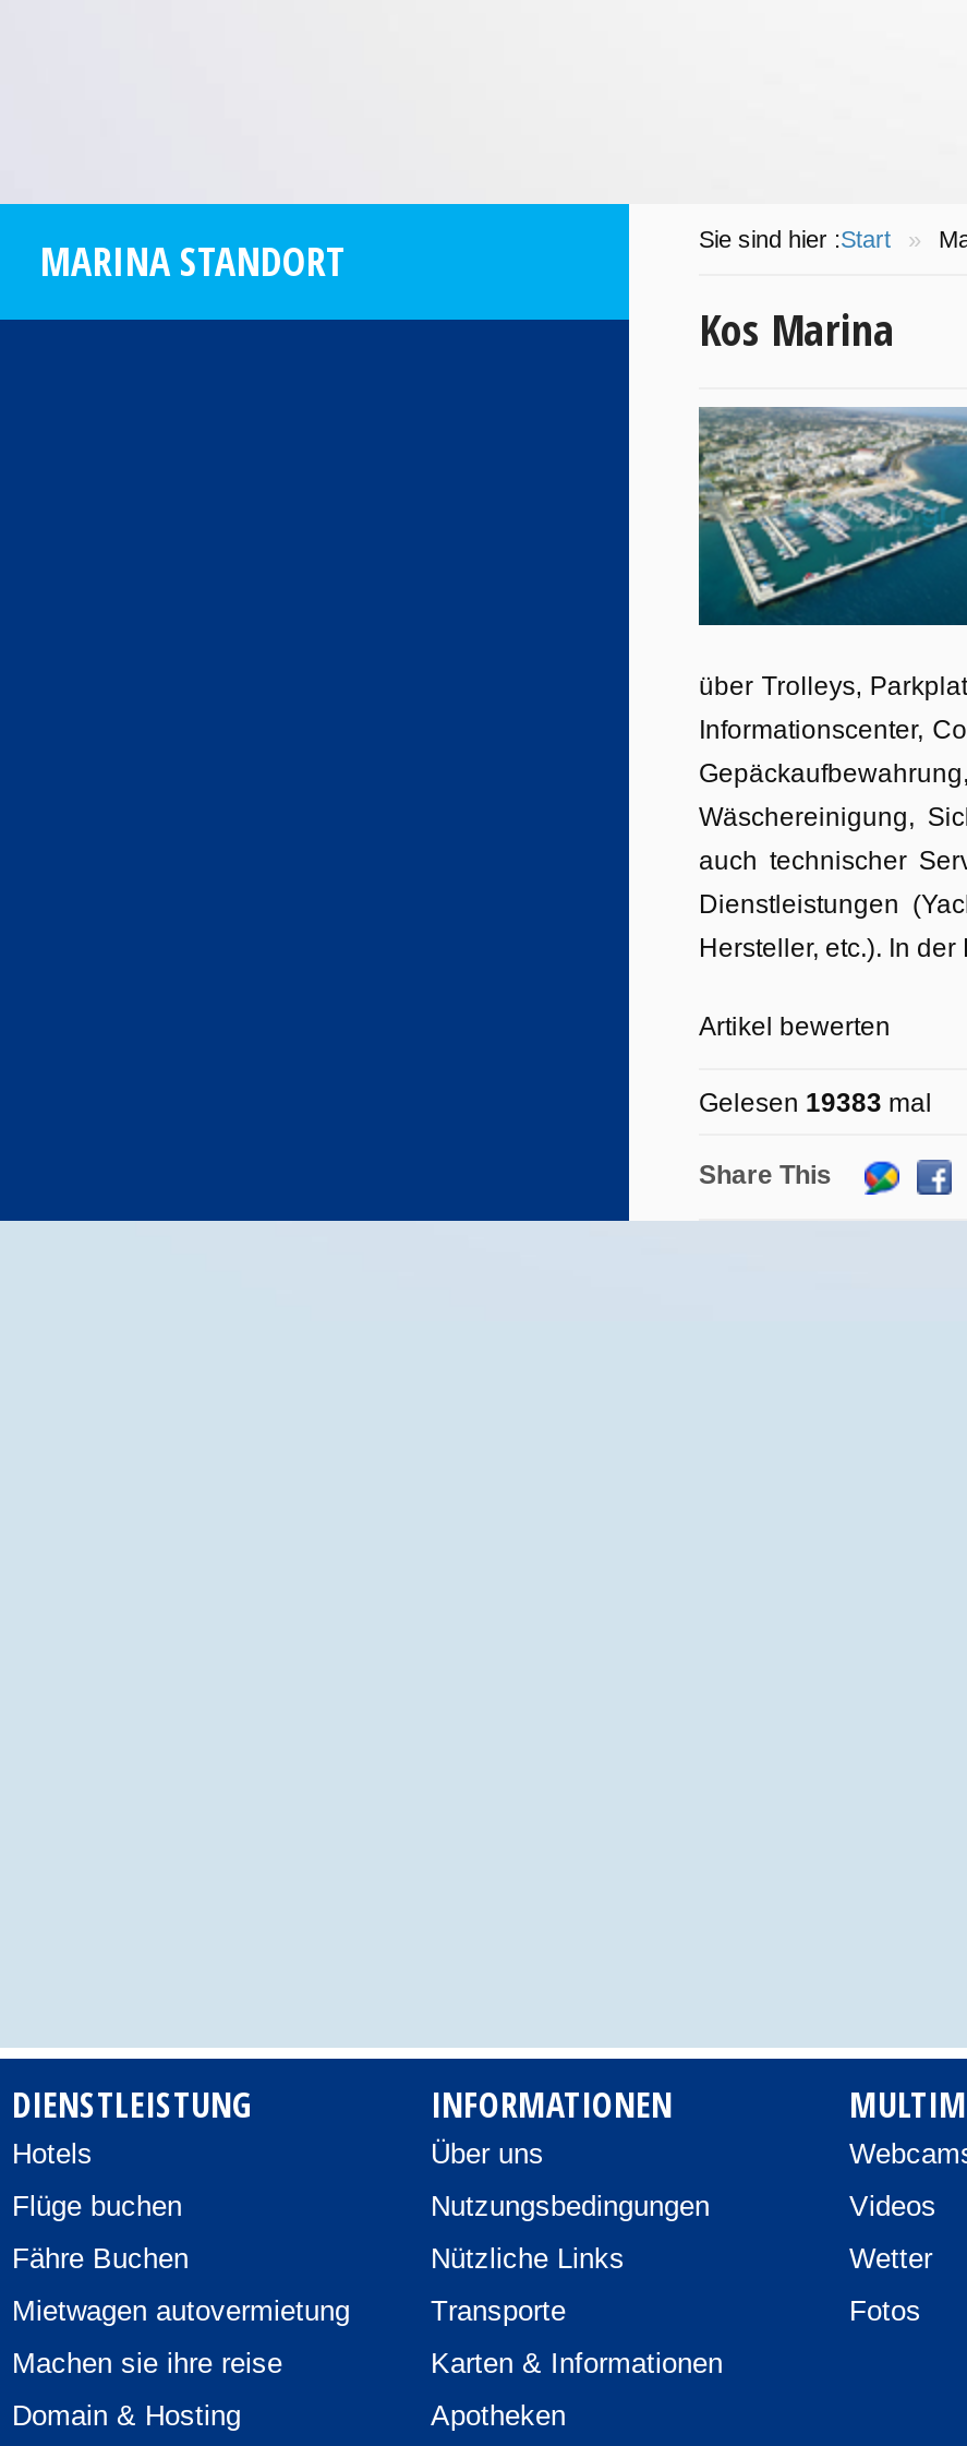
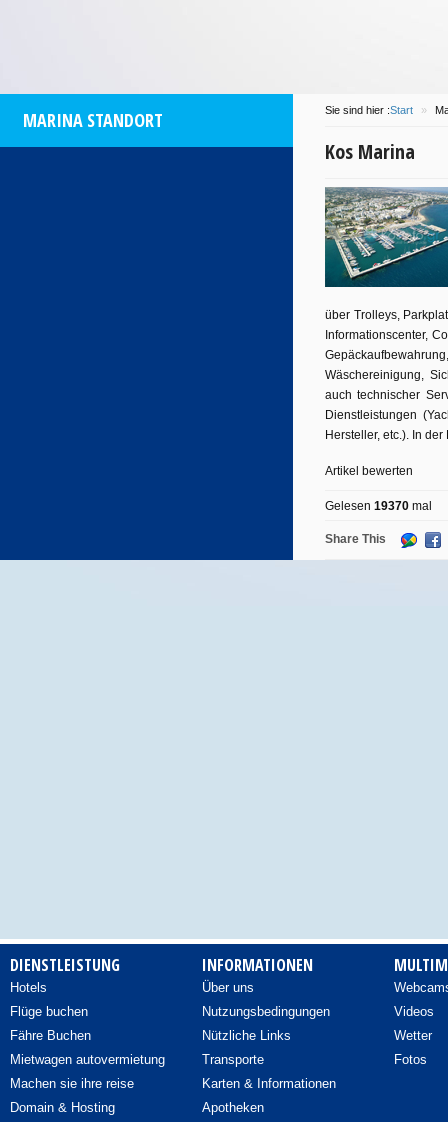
[699,1087,932,1117] Gelesen 19383 mal -> [325,499,432,513] Gelesen 19370 mal

